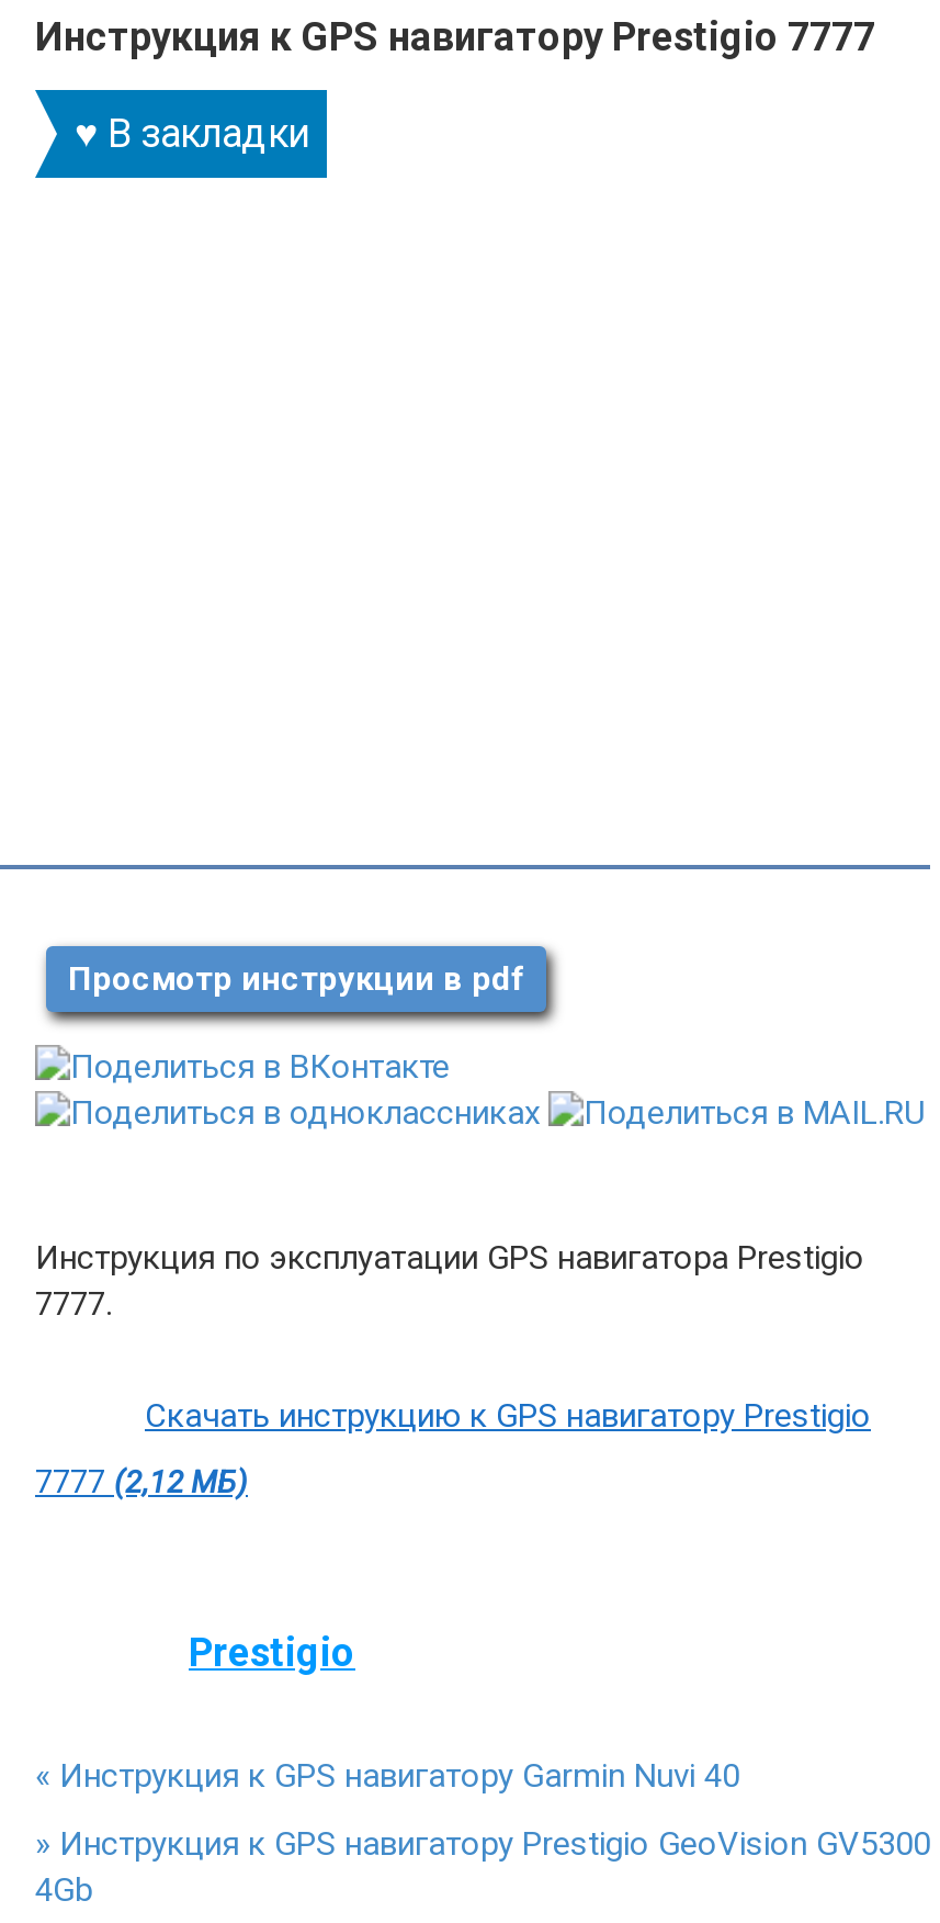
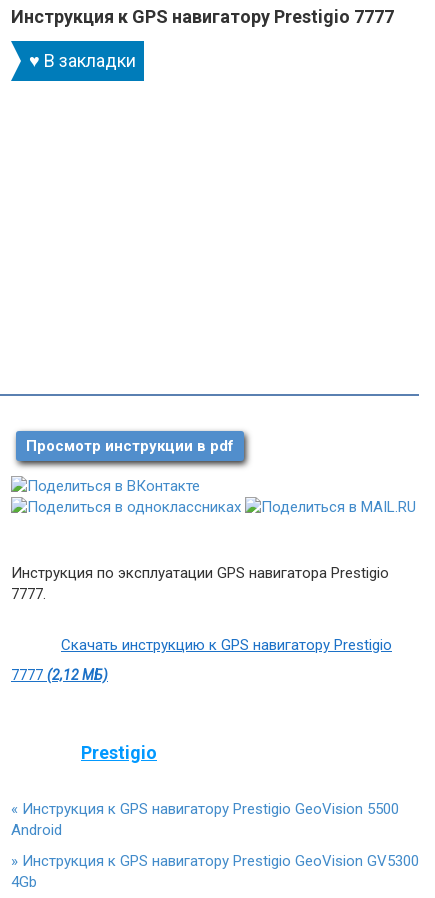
[35,1756,739,1796] «Инструкция к GPS навигатору Garmin Nuvi 40 -> [11,800,399,839] «Инструкция к GPS навигатору Prestigio GeoVision 5500 | Android

